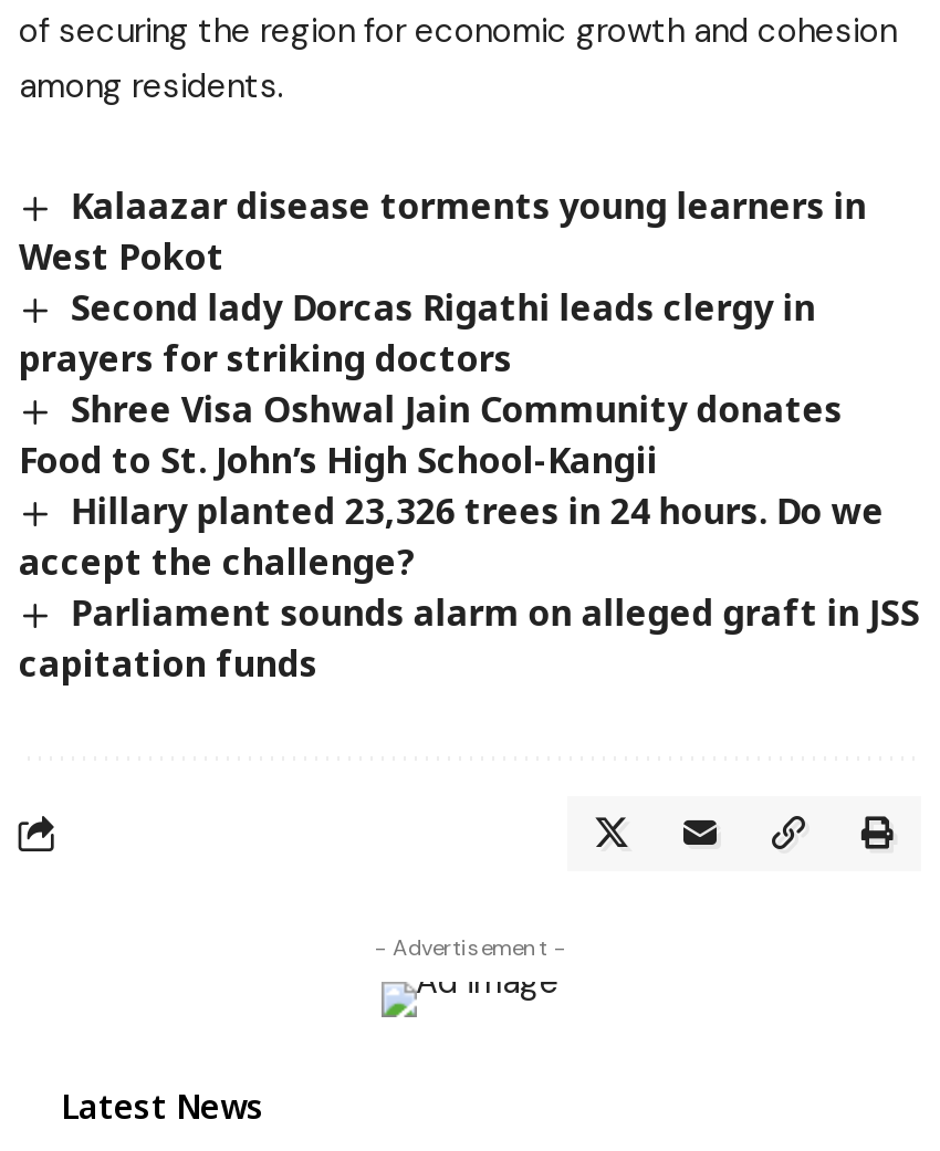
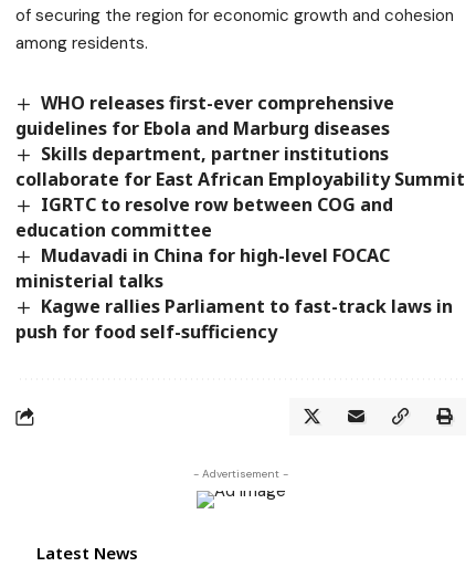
[19,180,920,688] Kalaazar disease torments young learners in | West Pokot | Second lady Dorcas Rigathi leads clergy in | prayers for striking doctors | Shree Visa Oshwal Jain Community donates | Food to St. John’s High School-Kangii | Hillary planted 23,326 trees in 24 hours. Do we | accept the challenge? | Parliament sounds alarm on alleged graft in JSS | capitation funds -> [15,90,465,344] WHO releases first-ever comprehensive | guidelines for Ebola and Marburg diseases | Skills department, partner institutions | collaborate for East African Employability Summit | IGRTC to resolve row between COG and | education committee | Mudavadi in China for high-level FOCAC | ministerial talks | Kagwe rallies Parliament to fast-track laws in | push for food self-sufficiency

